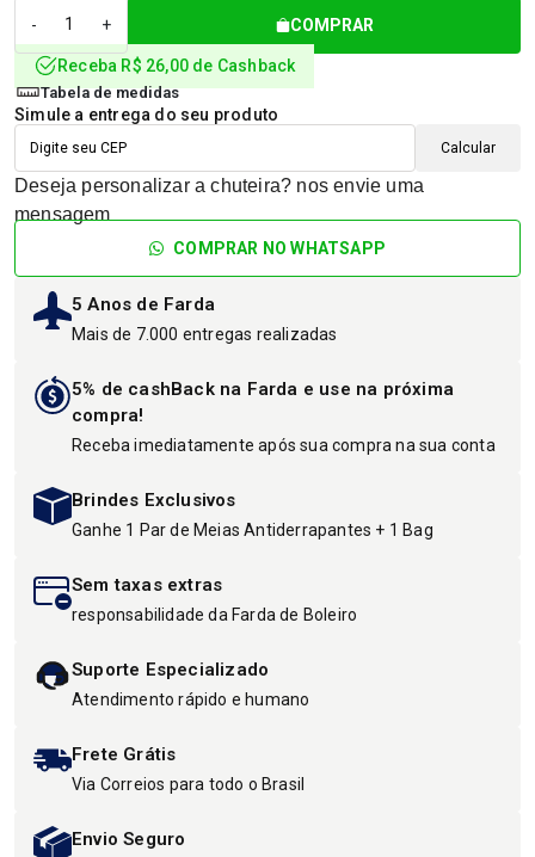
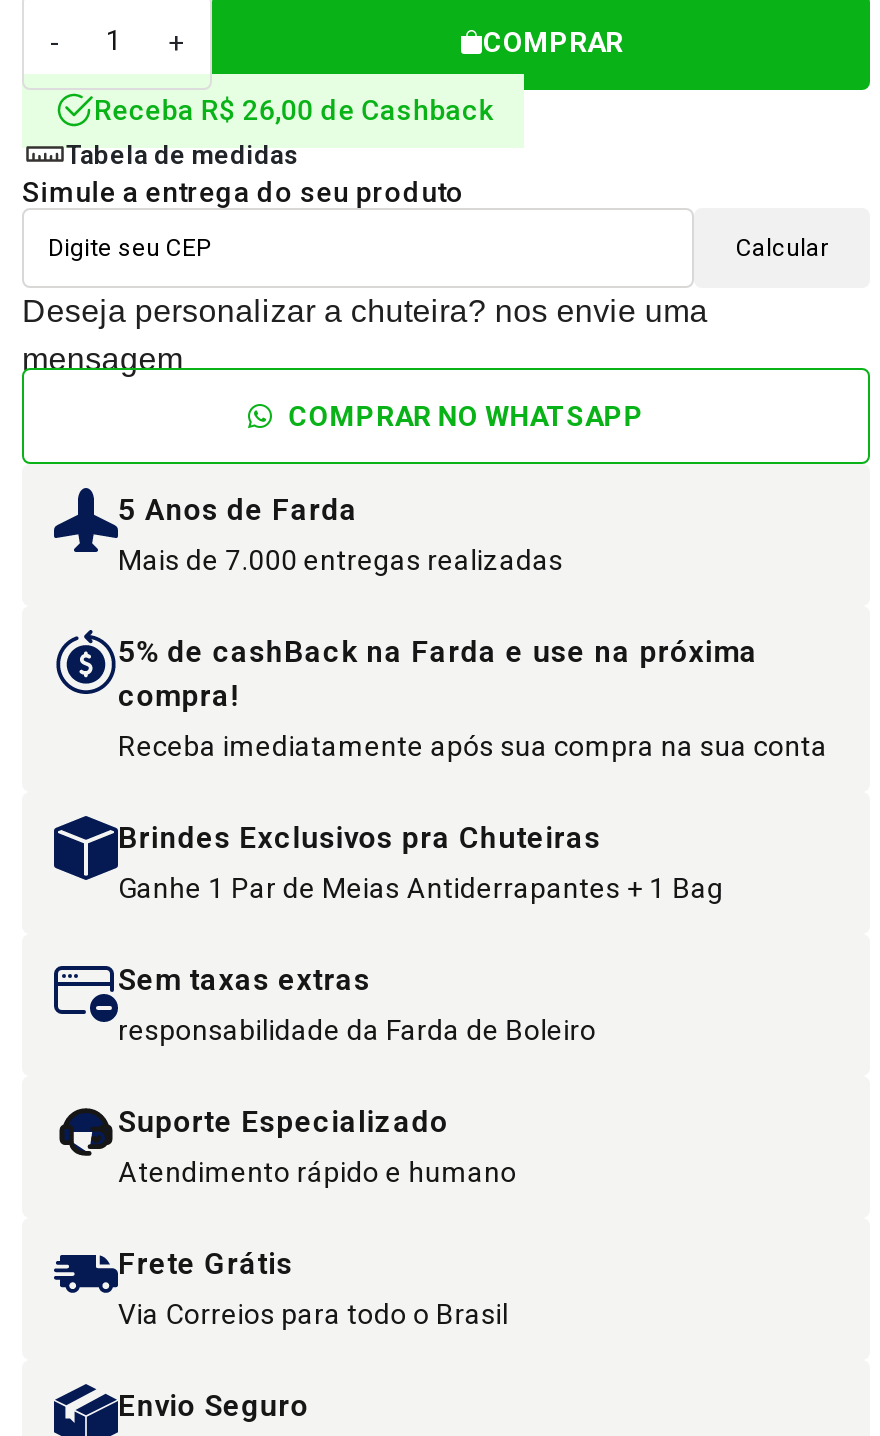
[72,490,236,511] Brindes Exclusivos -> [118,821,601,857] Brindes Exclusivos pra Chuteiras

